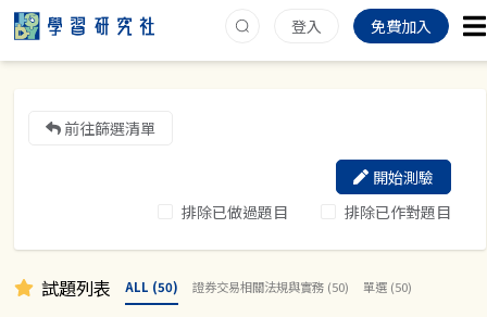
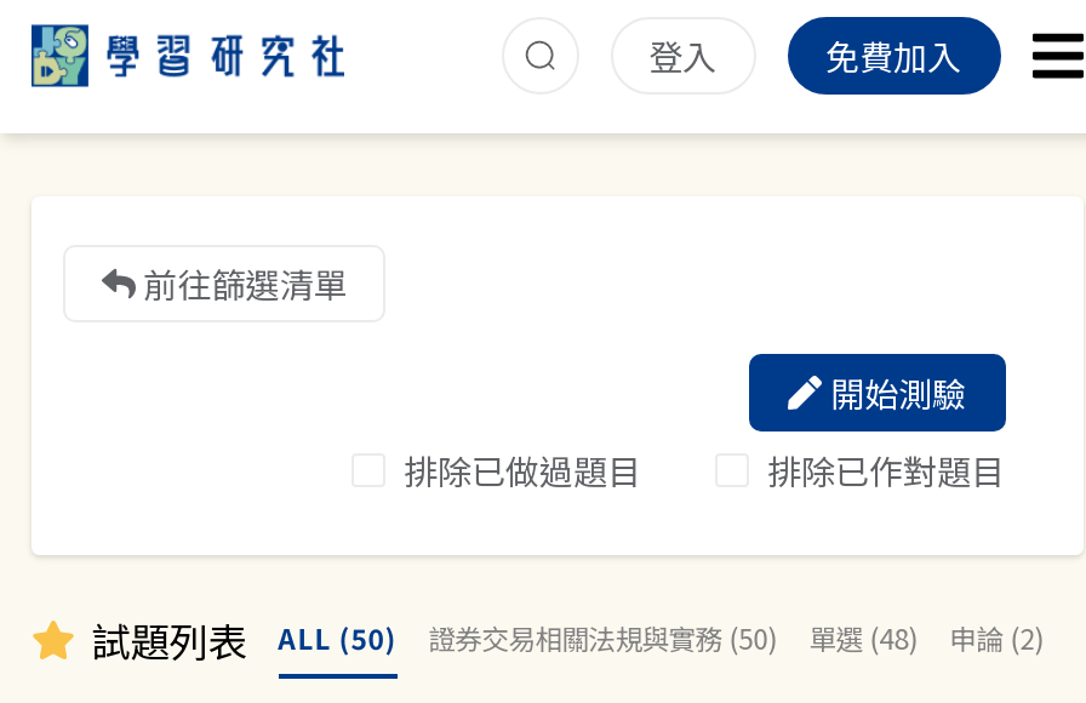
[363,278,412,295] 單選 (50) -> [809,618,1044,657] 單選 (48) | 申論 (2)

